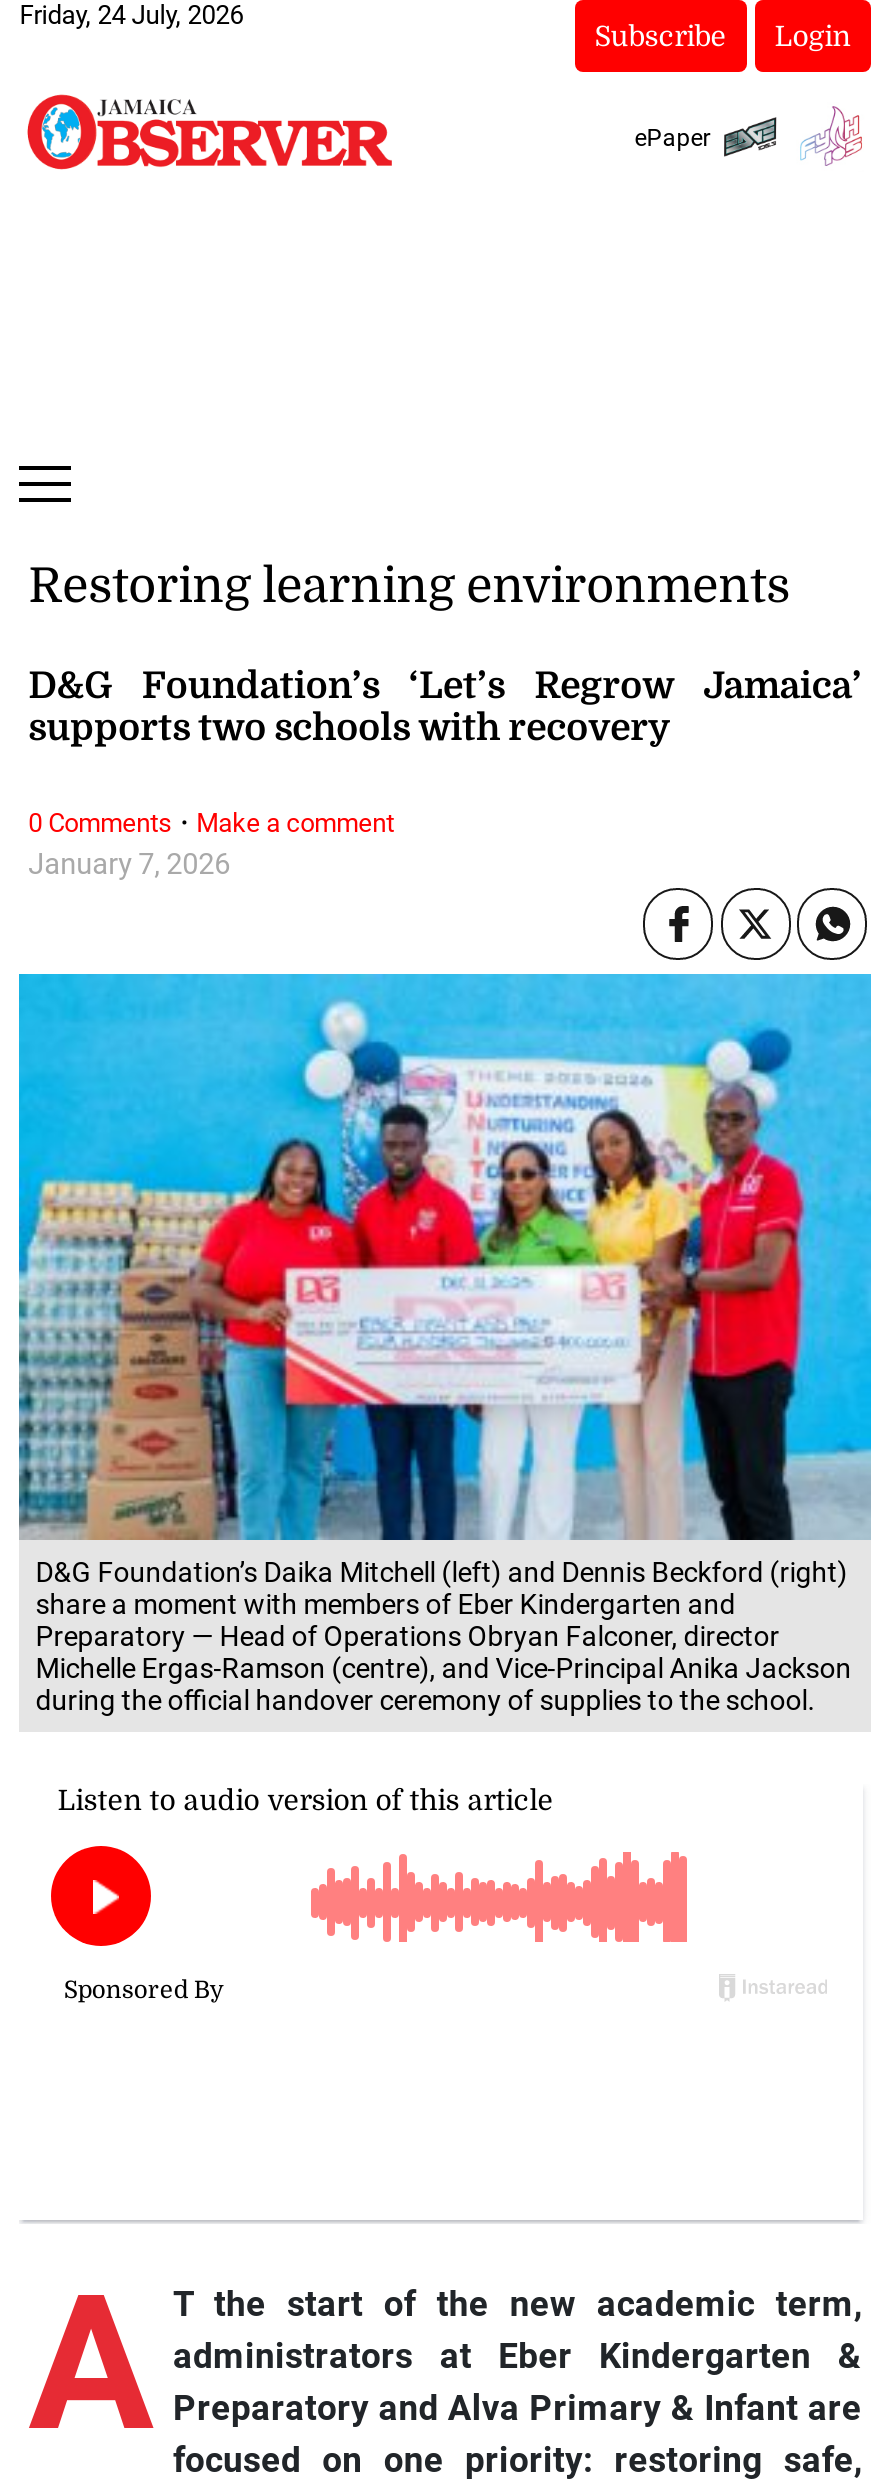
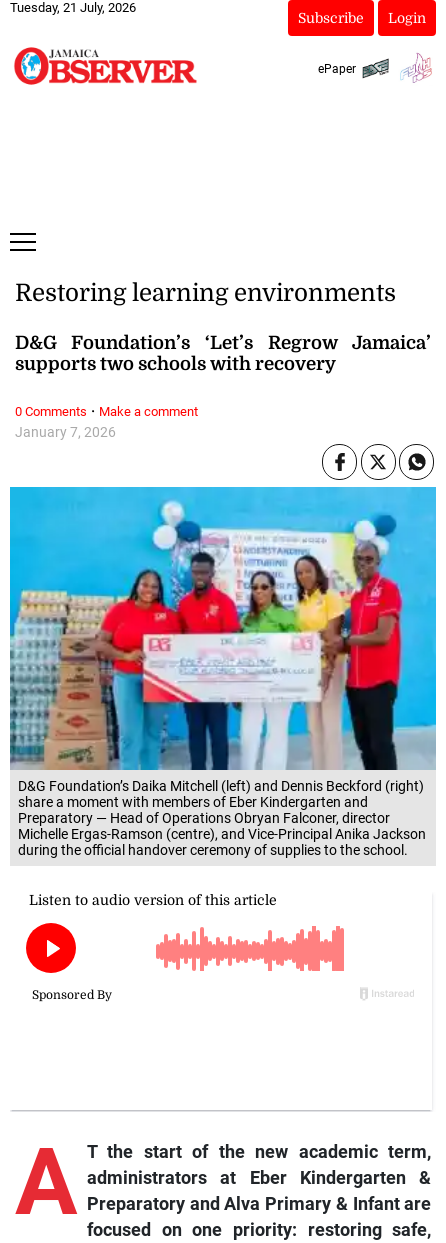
[19,0,243,30] Friday, 24 July, 2026 -> [10,0,136,15] Tuesday, 21 July, 2026

